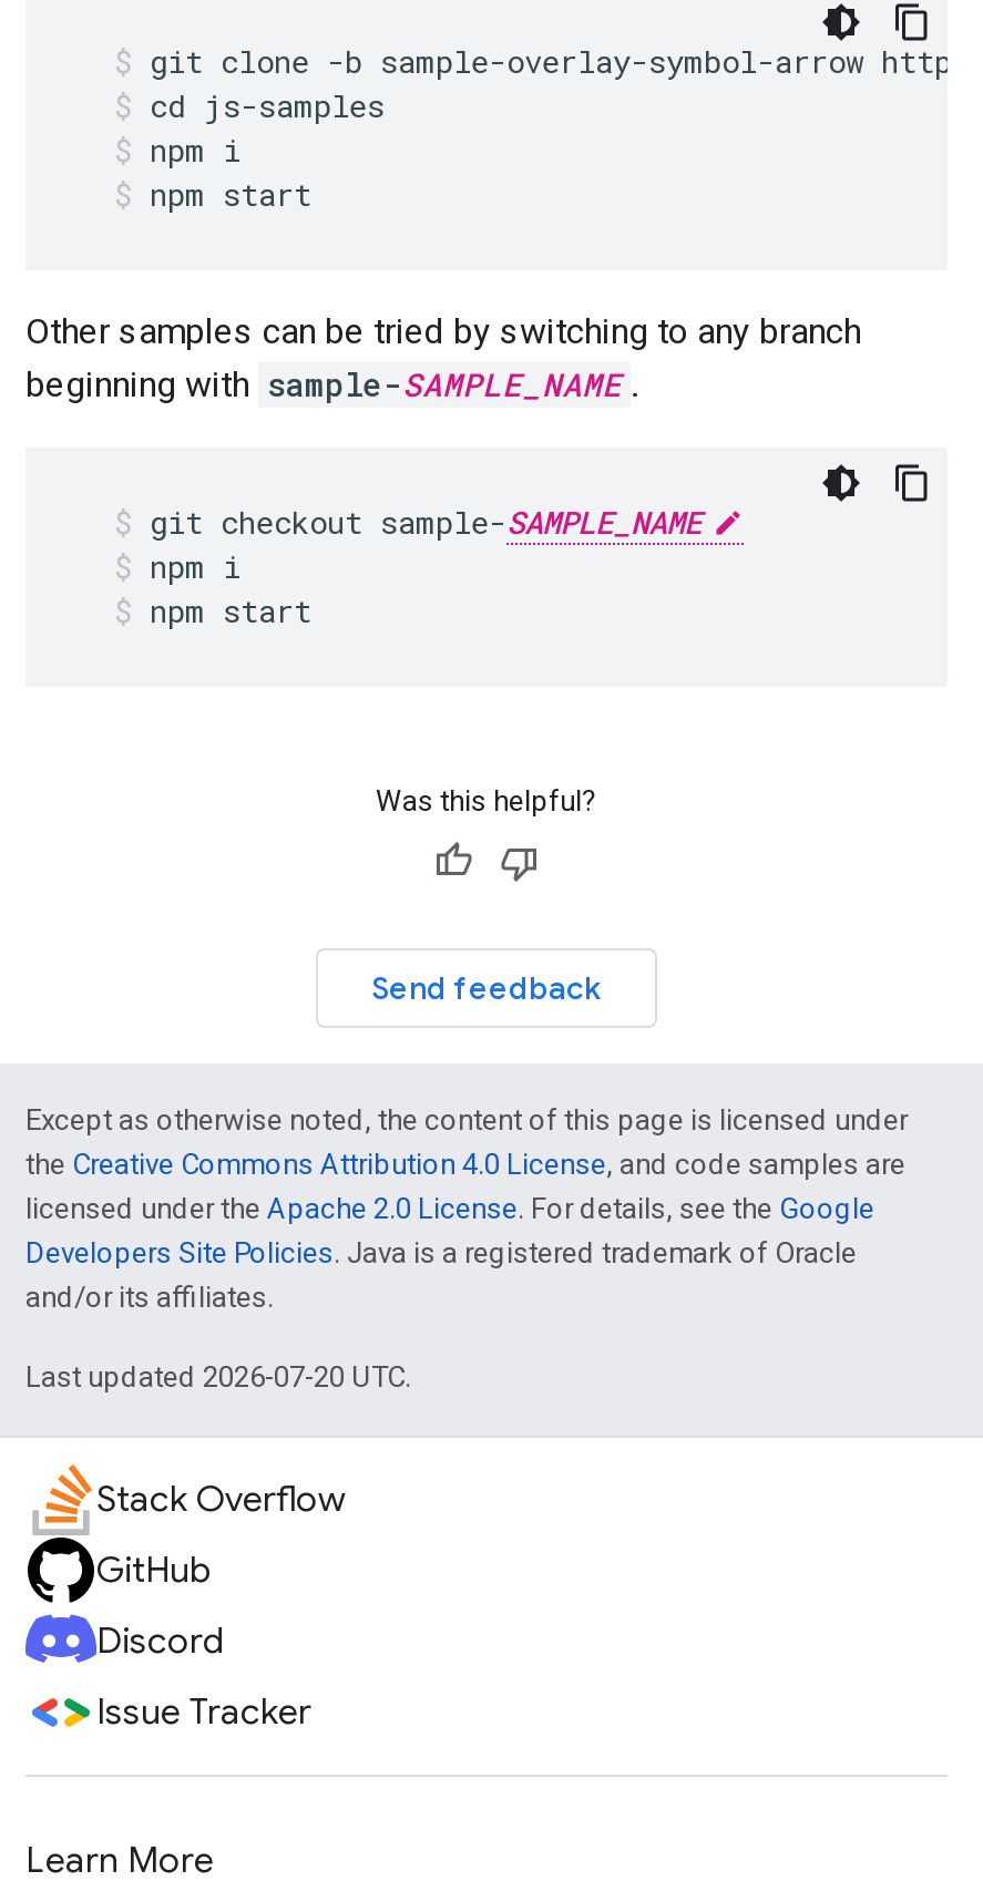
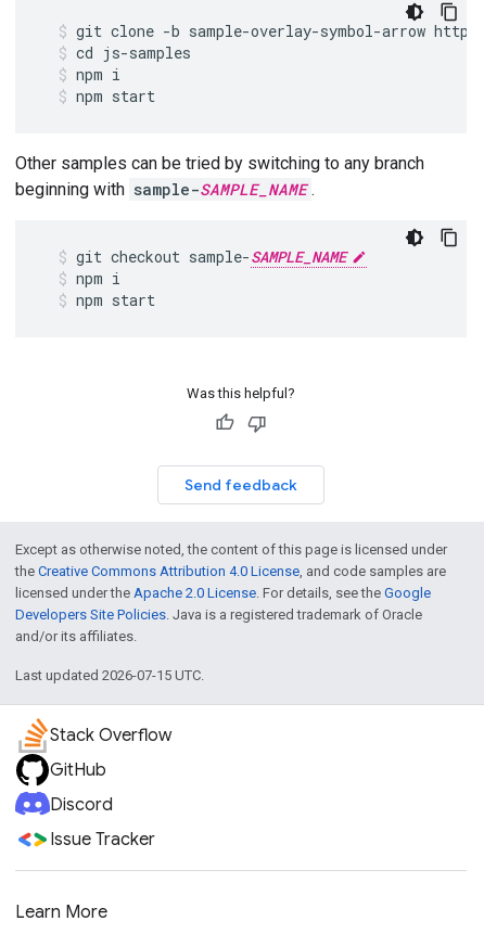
[25,1360,411,1394] Last updated 2026-07-20 UTC. -> [15,667,204,683] Last updated 2026-07-15 UTC.

